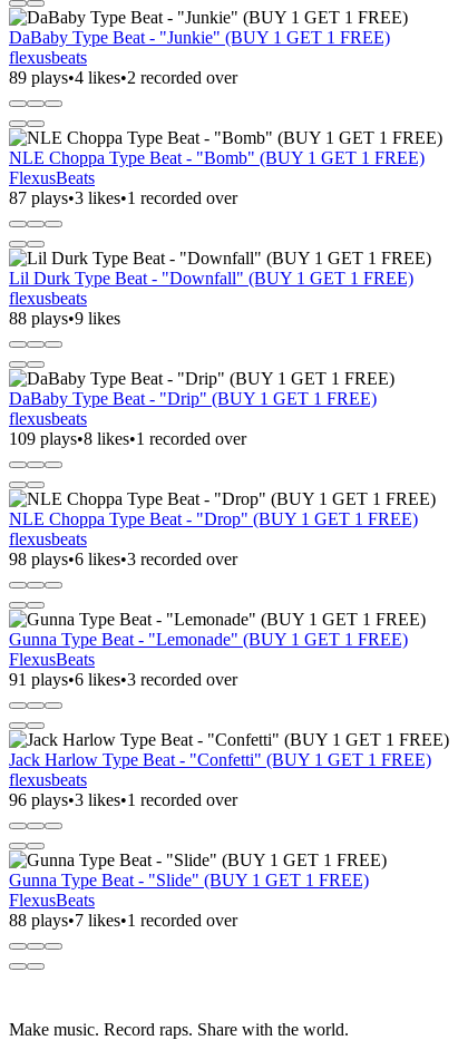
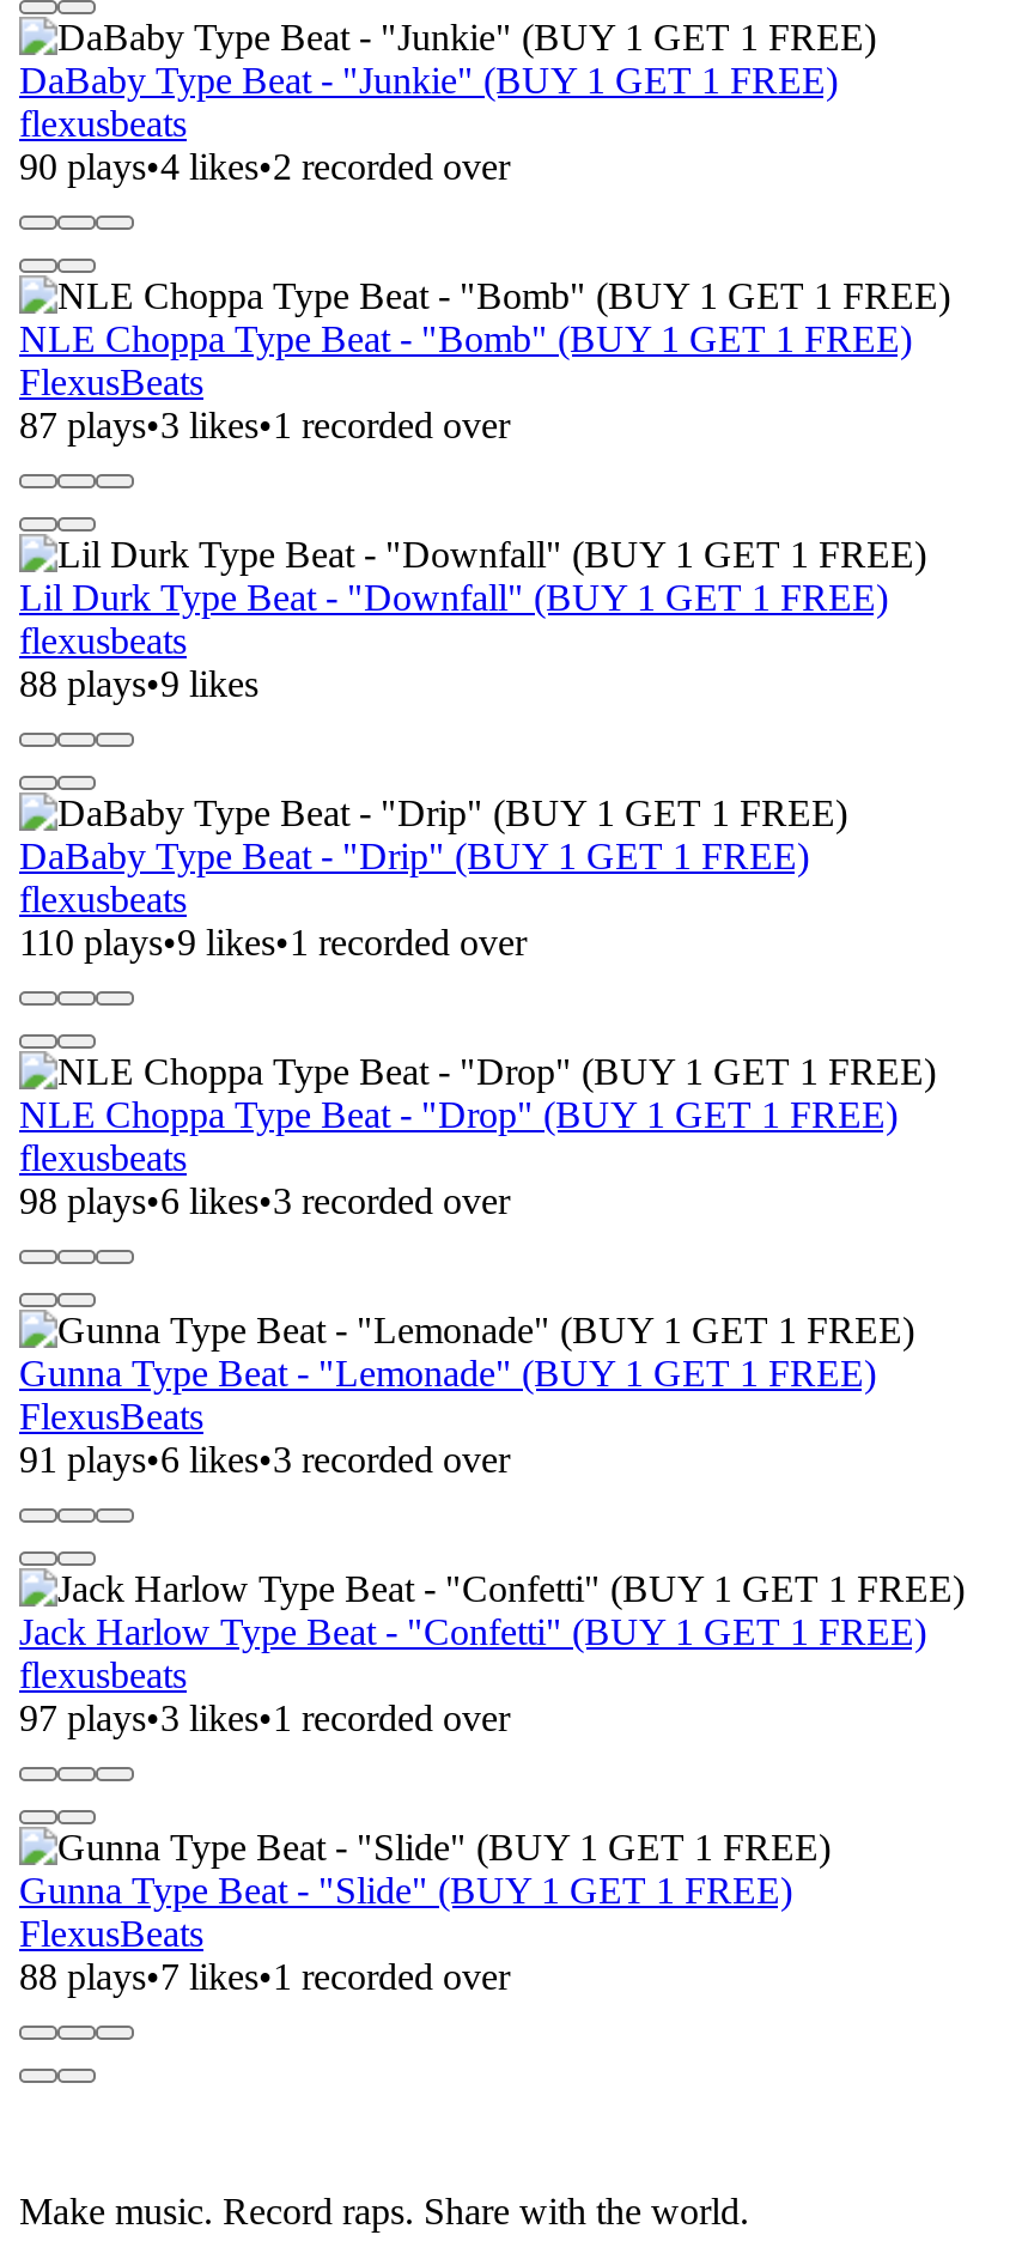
[9,68,237,87] 89 plays•4 likes•2 recorded over -> [19,146,510,186] 90 plays•4 likes•2 recorded over
[9,429,246,448] 109 plays•8 likes•1 recorded over -> [19,921,527,962] 110 plays•9 likes•1 recorded over
[9,790,237,809] 96 plays•3 likes•1 recorded over -> [19,1697,510,1738] 97 plays•3 likes•1 recorded over

